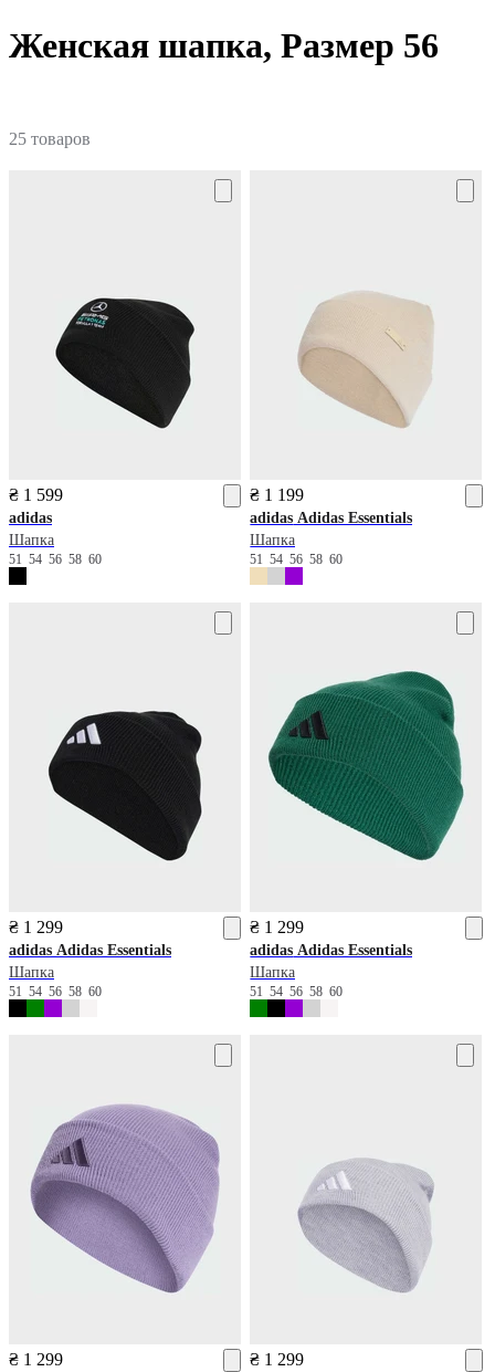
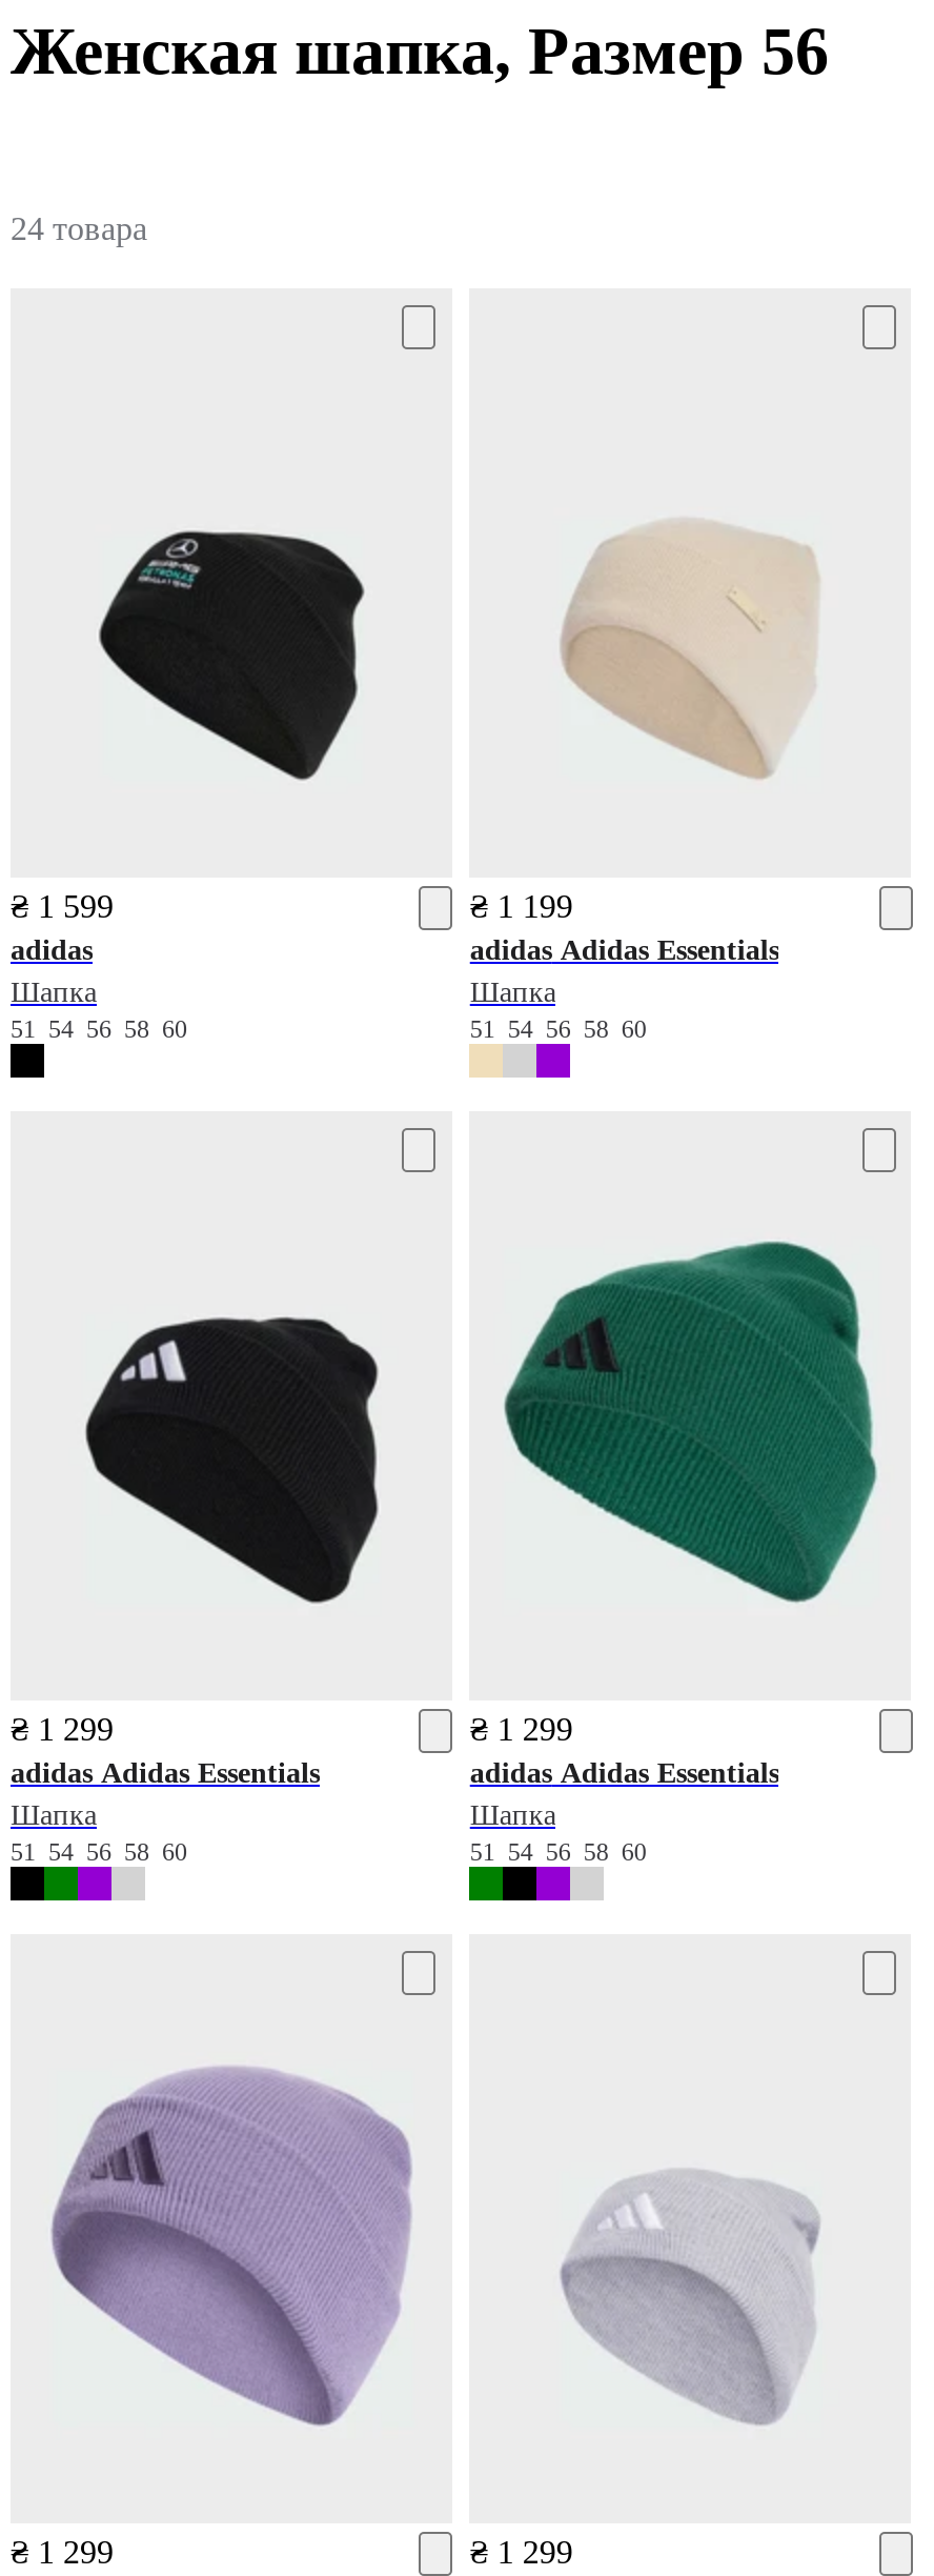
[9,129,91,148] 25 товаров -> [11,210,147,246] 24 товара

